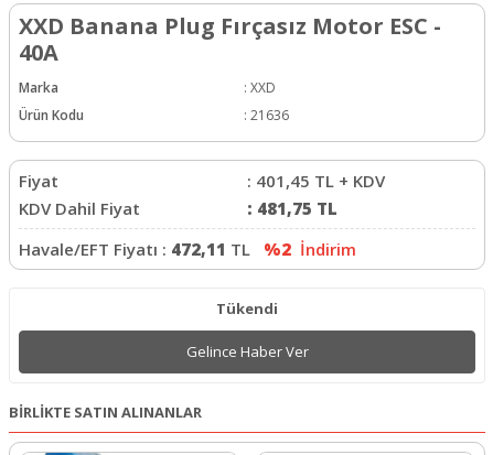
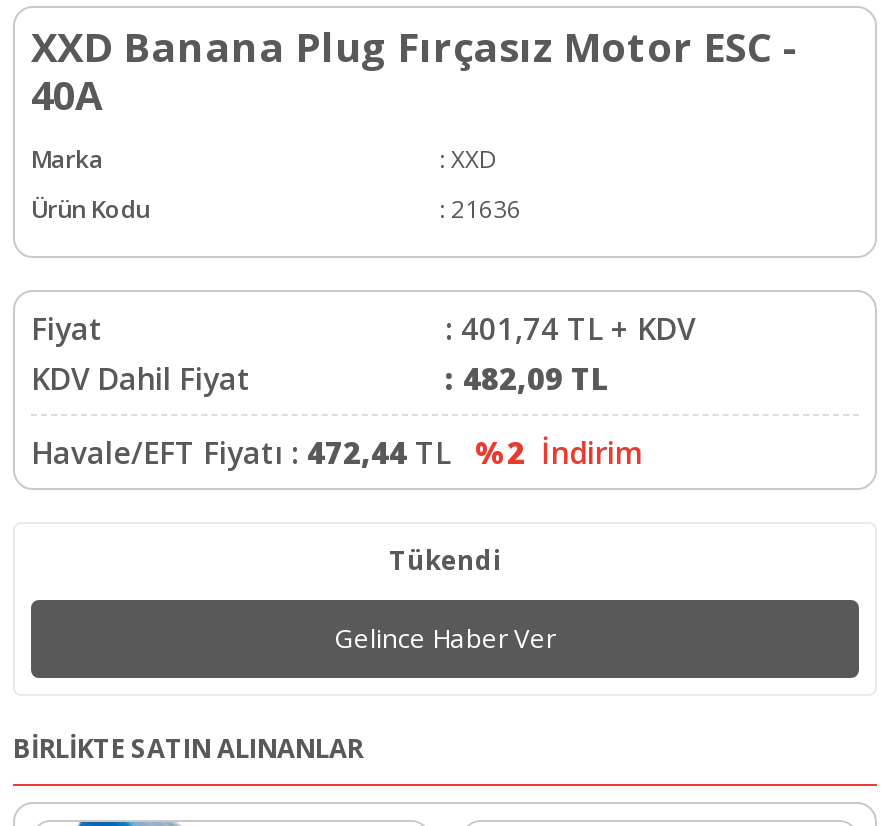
[247,169,385,191] : 401,45 TL + KDV -> [445,307,695,347] : 401,74 TL + KDV
[247,197,337,219] : 481,75 TL -> [445,357,609,397] : 482,09 TL
[19,237,356,259] Havale/EFT Fiyatı : 472,11 TL %2 İndirim -> [31,431,643,471] Havale/EFT Fiyatı : 472,44 TL %2 İndirim

